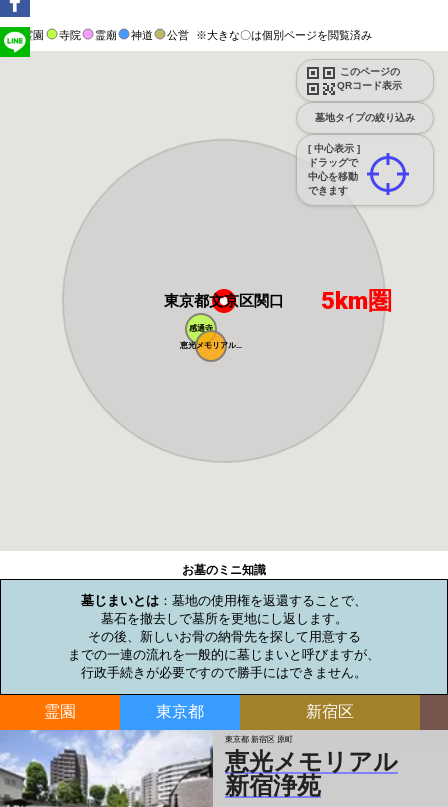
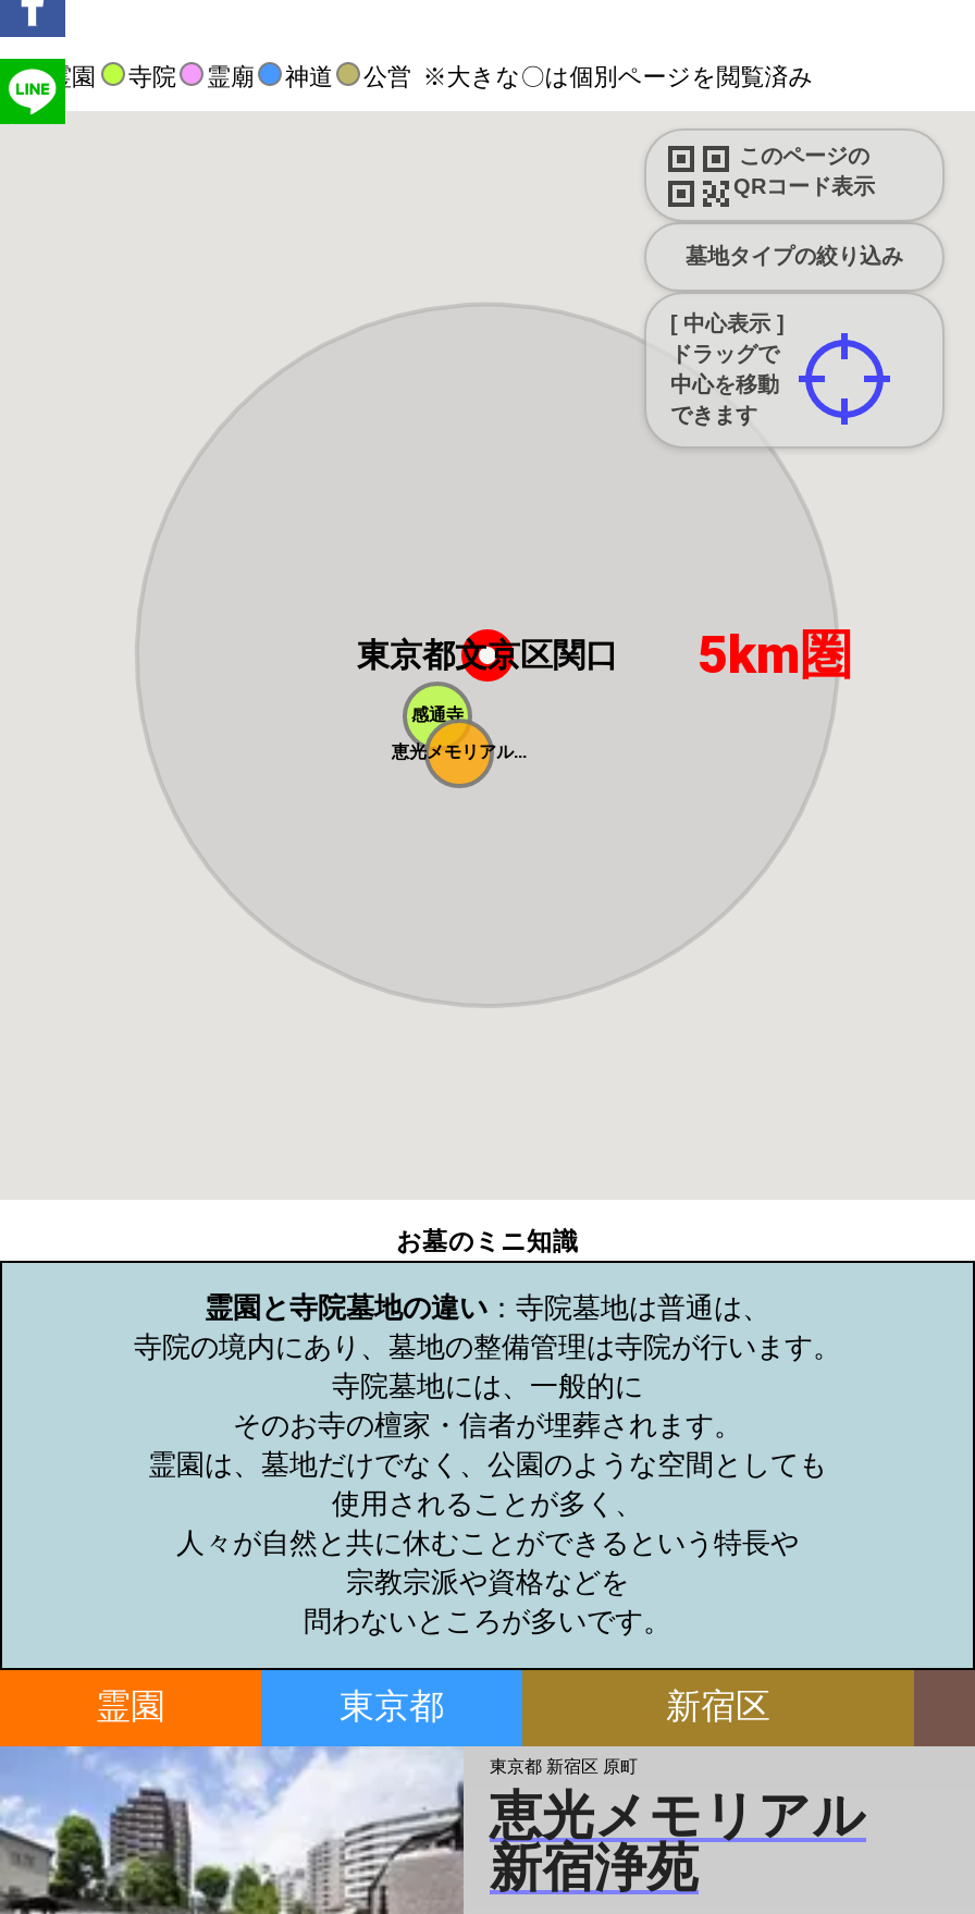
[68,593,380,680] 墓じまいとは：墓地の使用権を返還することで、 | 墓石を撤去しで墓所を更地にし返します。 | その後、新しいお骨の納骨先を探して用意する | までの一連の流れを一般的に墓じまいと呼びますが、 | 行政手続きが必要ですので勝手にはできません。 -> [134,1291,841,1637] 霊園と寺院墓地の違い：寺院墓地は普通は、 | 寺院の境内にあり、墓地の整備管理は寺院が行います。 | 寺院墓地には、一般的に | そのお寺の檀家・信者が埋葬されます。 | 霊園は、墓地だけでなく、公園のような空間としても | 使用されることが多く、 | 人々が自然と共に休むことができるという特長や | 宗教宗派や資格などを | 問わないところが多いです。

